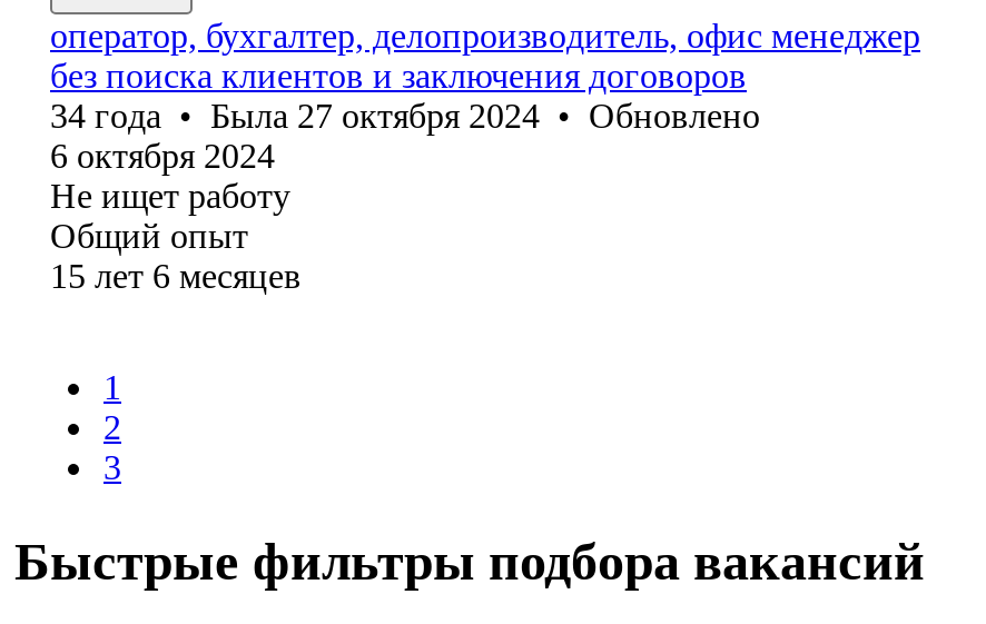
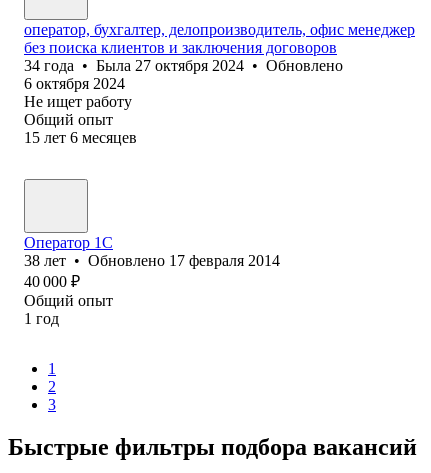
none -> [24,234,280,327] Оператор 1С | 38 лет • Обновлено 17 февраля 2014 | 40 000 ₽ | Общий опыт | 1 год

